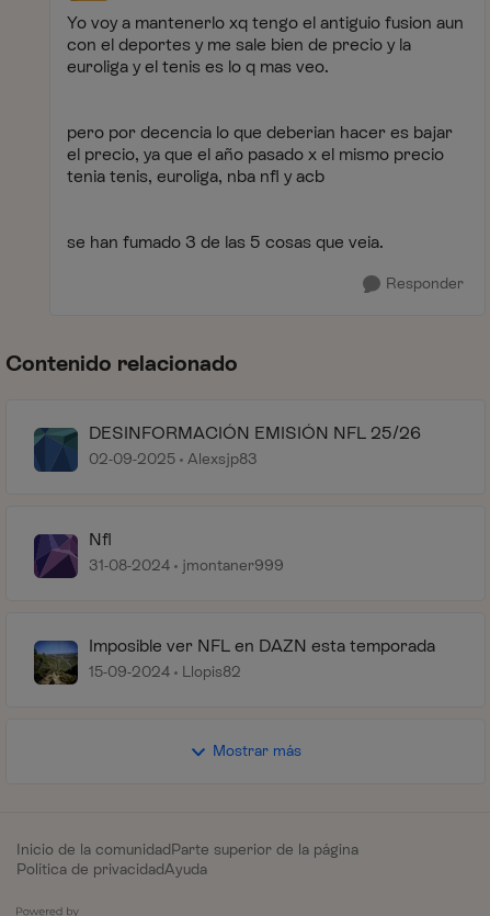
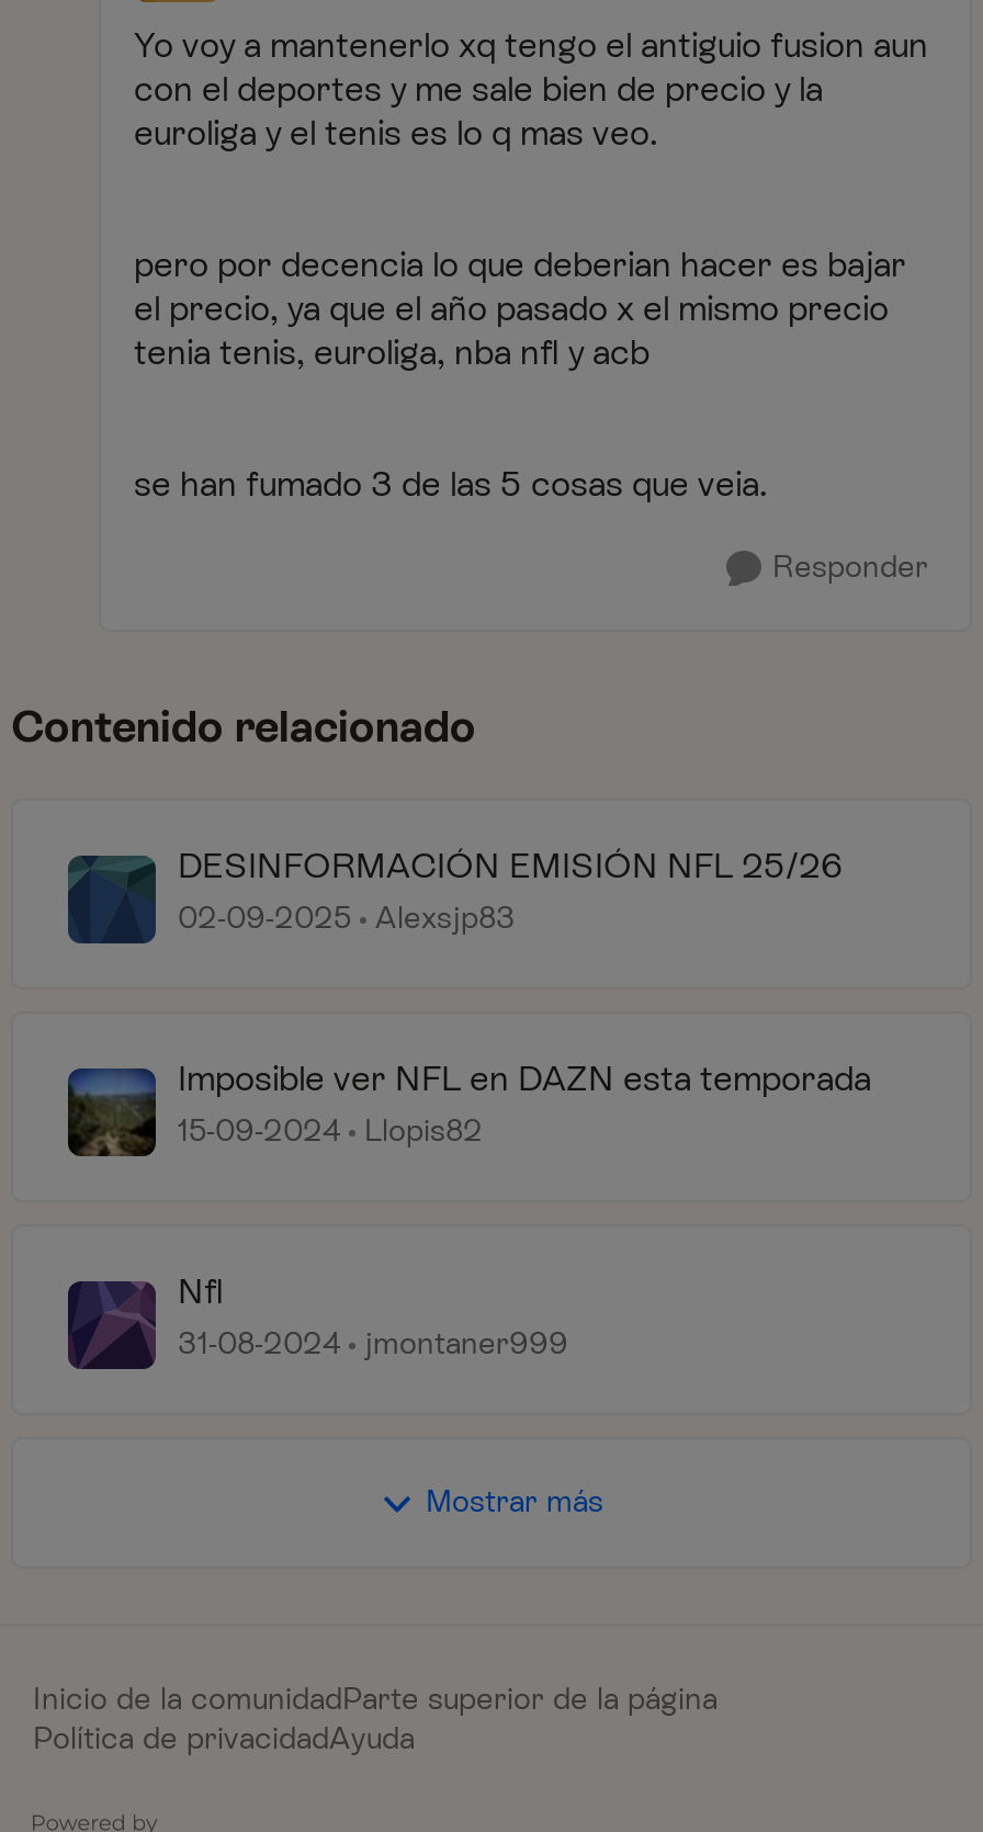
moved [89,529,284,575] -> [178,1270,568,1362]: Nfl | 31-08-2024 | jmontaner999
moved [33,635,435,686] -> [66,1058,871,1158]: [image] | Imposible ver NFL en DAZN esta temporada | 15-09-2024 | Llopis82

